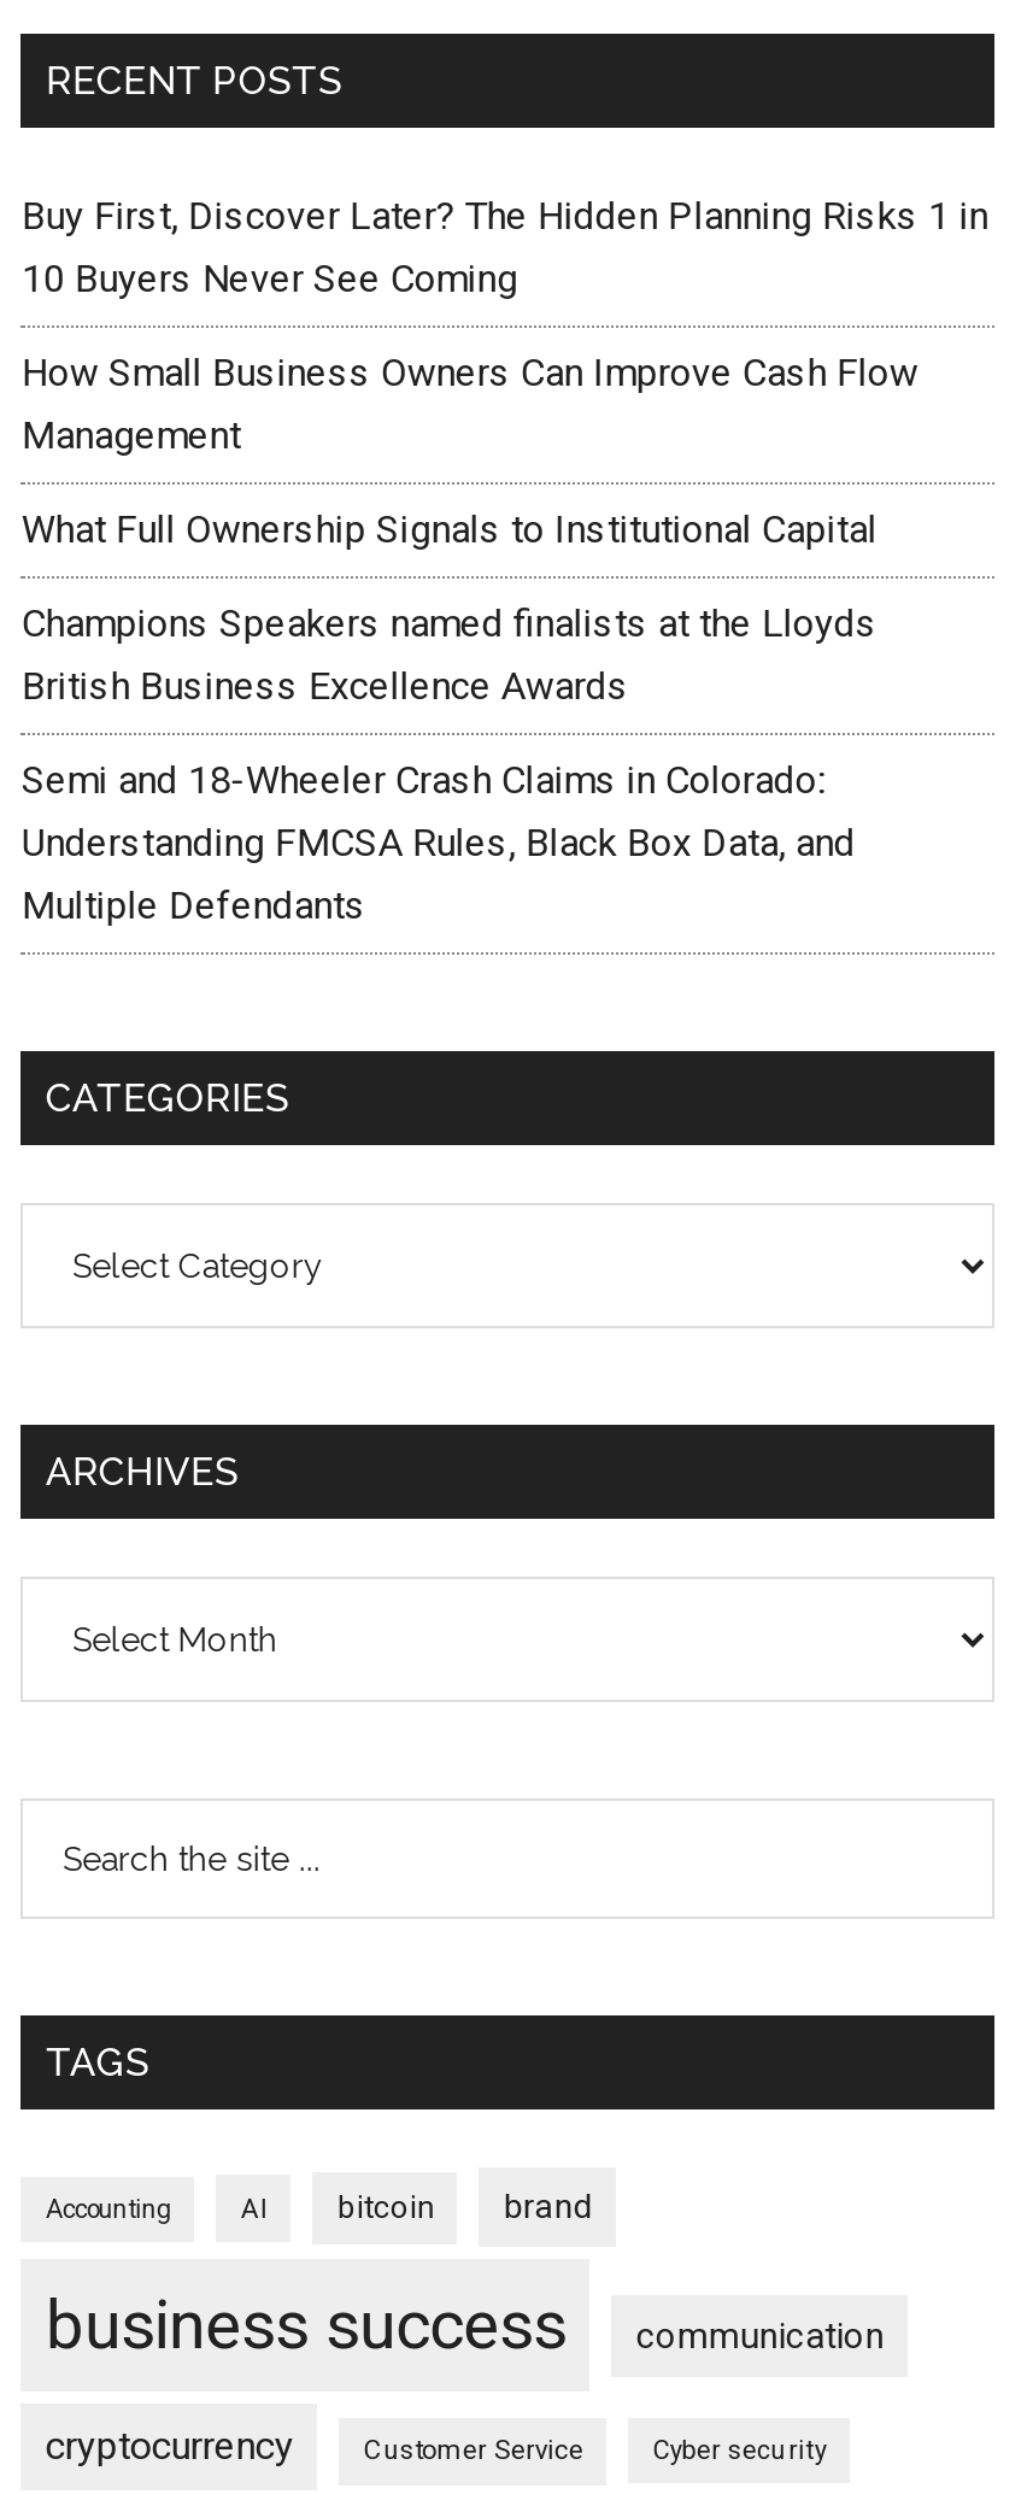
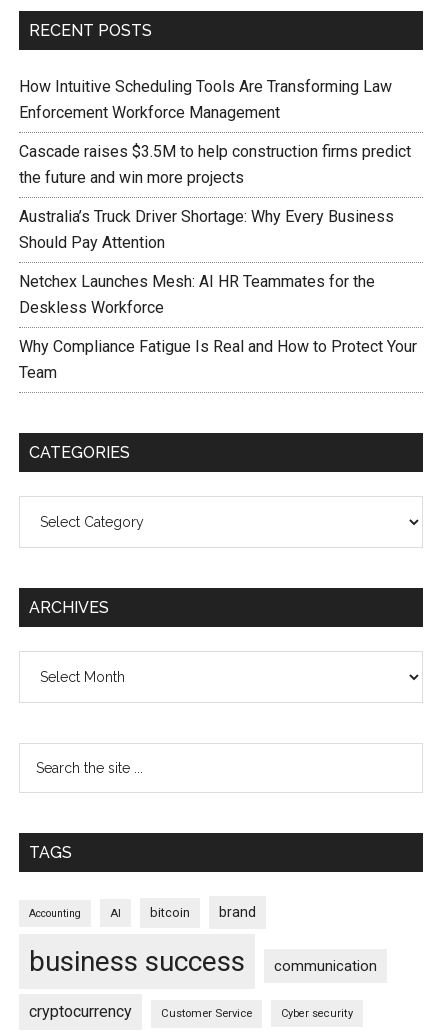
[21,193,988,301] Buy First, Discover Later? The Hidden Planning Risks 1 in | 10 Buyers Never See Coming -> [19,77,392,122] How Intuitive Scheduling Tools Are Transforming Law | Enforcement Workforce Management
[21,350,918,458] How Small Business Owners Can Improve Cash Flow | Management -> [19,142,411,187] Cascade raises $3.5M to help construction firms predict | the future and win more projects
[21,506,877,552] What Full Ownership Signals to Institutional Capital -> [19,207,394,252] Australia’s Truck Driver Shortage: Why Every Business | Should Pay Attention
[21,600,877,709] Champions Speakers named finalists at the Lloyds | British Business Excellence Awards -> [19,272,375,317] Netchex Launches Mesh: AI HR Teammates for the | Deskless Workforce
[21,757,856,928] Semi and 18-Wheeler Crash Claims in Colorado: | Understanding FMCSA Rules, Black Box Data, and | Multiple Defendants -> [19,337,417,382] Why Compliance Fatigue Is Real and How to Protect Your | Team

